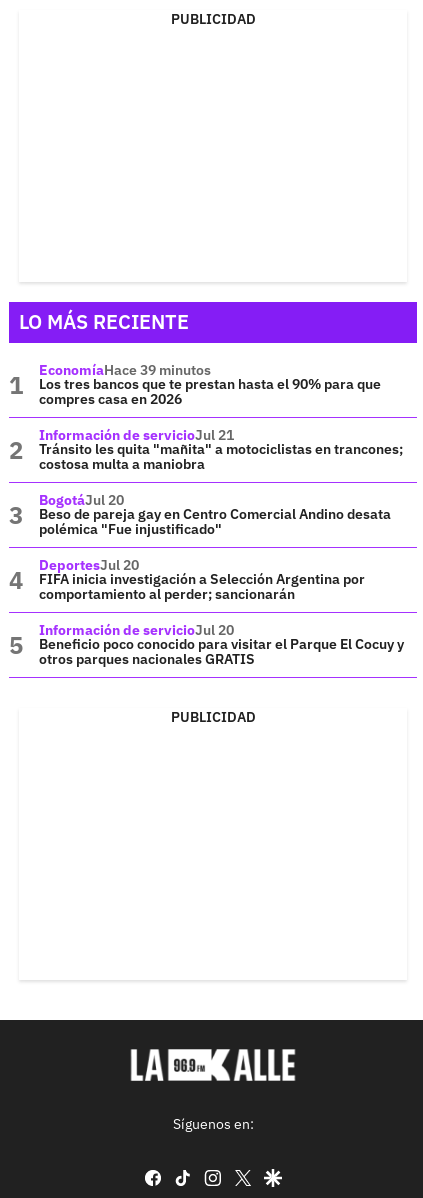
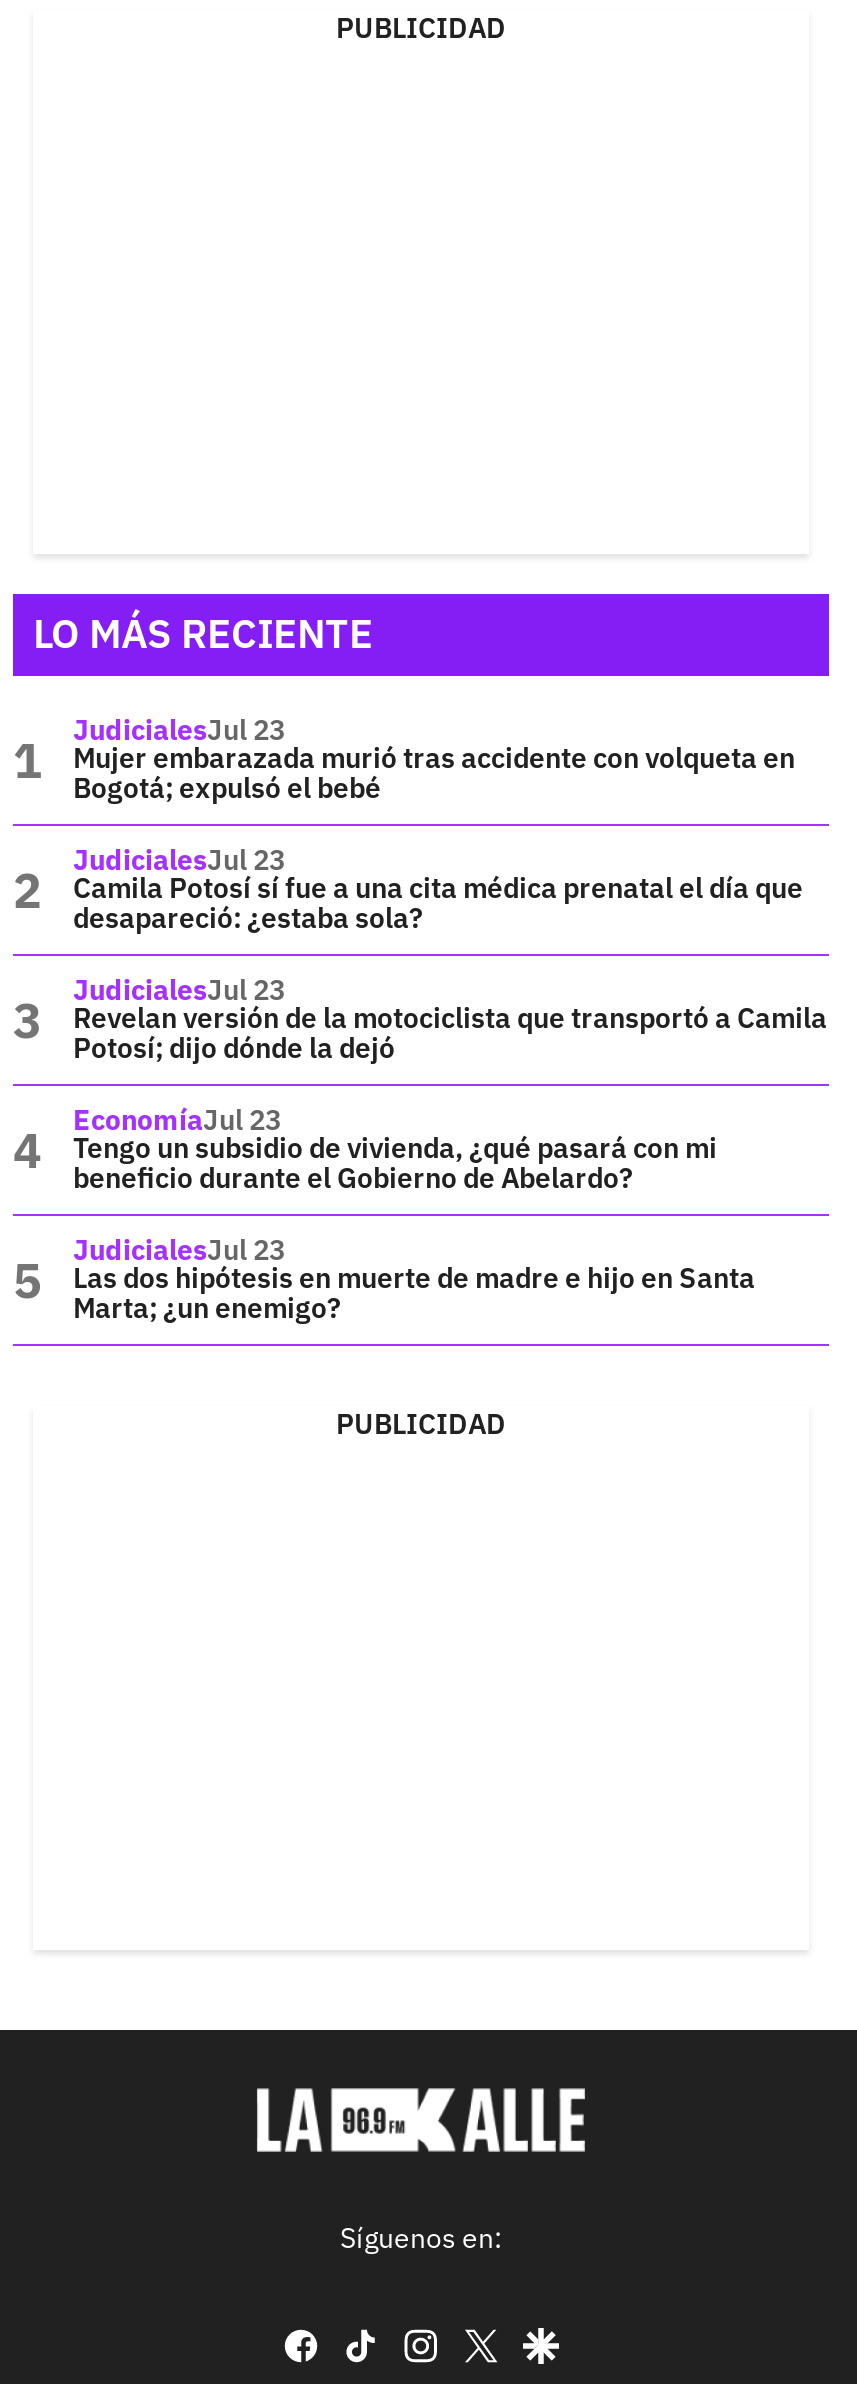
[39,361,381,408] EconomíaHace 39 minutos | Los tres bancos que te prestan hasta el 90% para que | compres casa en 2026 -> [73,712,795,806] JudicialesJul 23 | Mujer embarazada murió tras accidente con volqueta en | Bogotá; expulsó el bebé
[39,426,403,473] Información de servicioJul 21 | Tránsito les quita "mañita" a motociclistas en trancones; | costosa multa a maniobra -> [73,842,803,936] JudicialesJul 23 | Camila Potosí sí fue a una cita médica prenatal el día que | desapareció: ¿estaba sola?
[39,491,391,538] BogotáJul 20 | Beso de pareja gay en Centro Comercial Andino desata | polémica "Fue injustificado" -> [73,972,827,1066] JudicialesJul 23 | Revelan versión de la motociclista que transportó a Camila | Potosí; dijo dónde la dejó
[39,556,365,603] DeportesJul 20 | FIFA inicia investigación a Selección Argentina por | comportamiento al perder; sancionarán -> [73,1102,717,1196] EconomíaJul 23 | Tengo un subsidio de vivienda, ¿qué pasará con mi | beneficio durante el Gobierno de Abelardo?
[39,621,404,668] Información de servicioJul 20 | Beneficio poco conocido para visitar el Parque El Cocuy y | otros parques nacionales GRATIS -> [73,1232,755,1326] JudicialesJul 23 | Las dos hipótesis en muerte de madre e hijo en Santa | Marta; ¿un enemigo?

